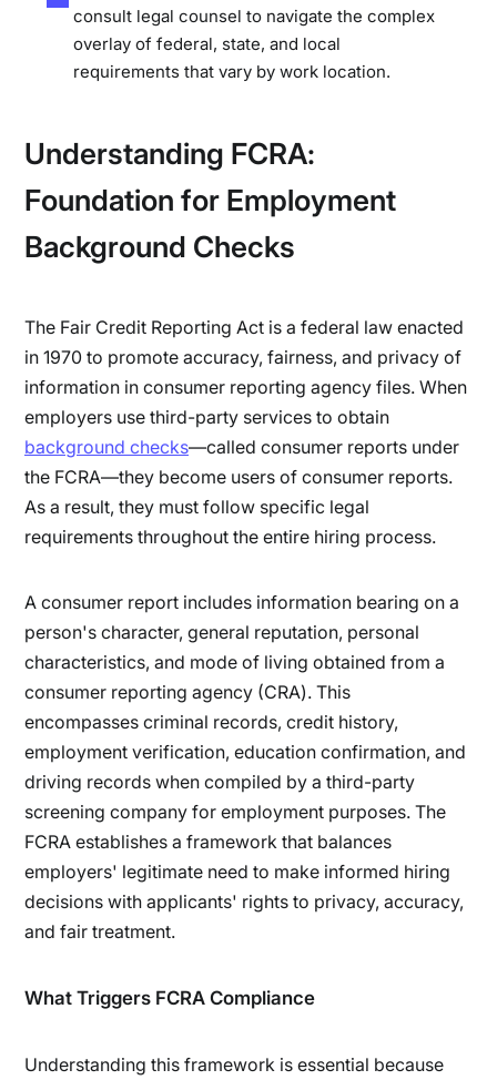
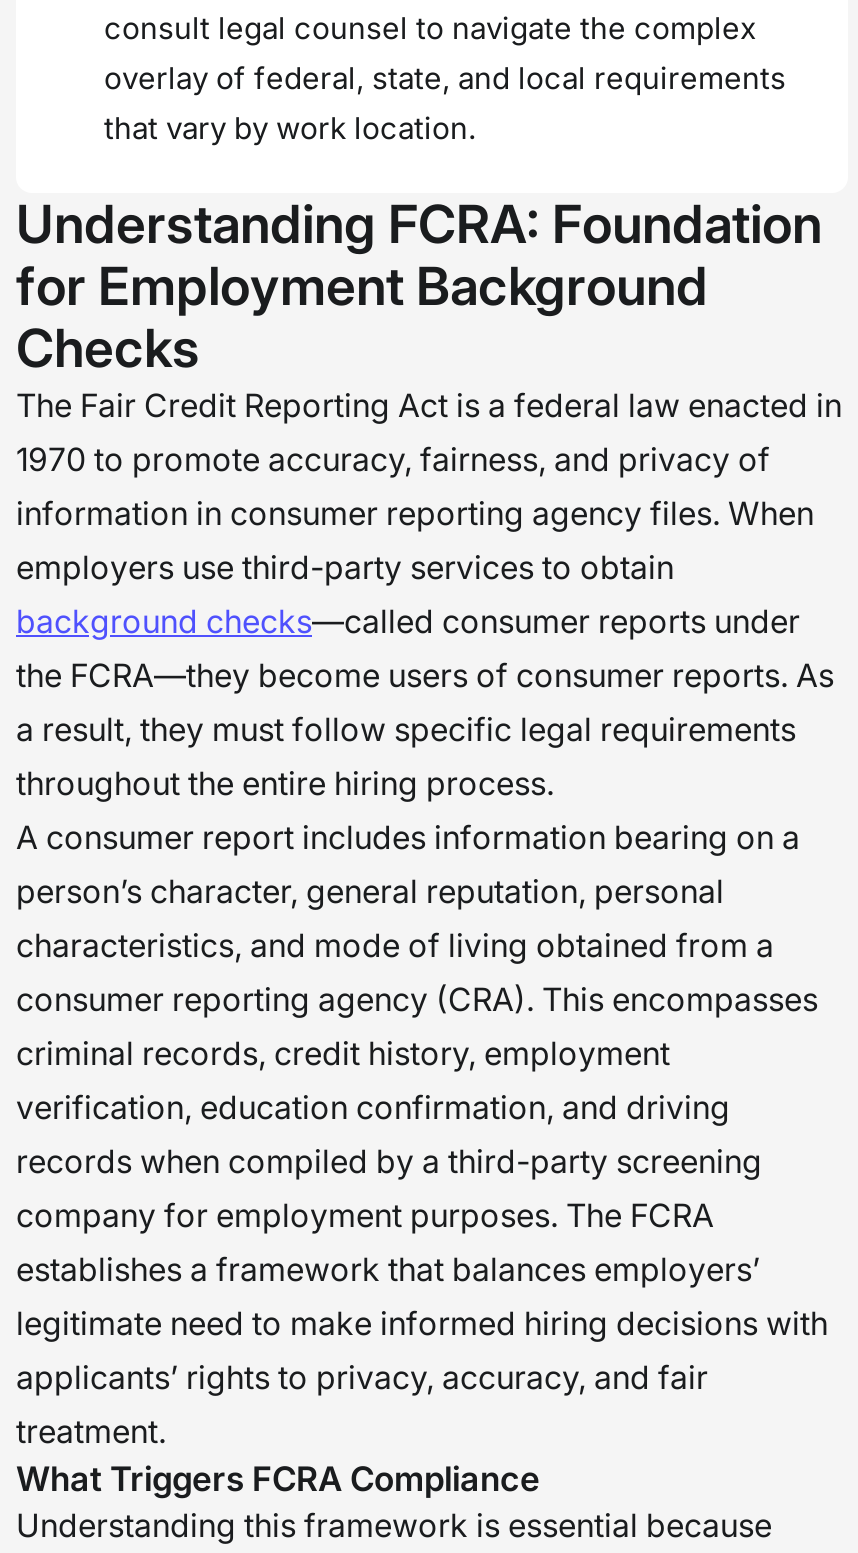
[24,621,419,643] person's character, general reputation, personal -> [16,871,724,911] person’s character, general reputation, personal
[24,681,466,943] consumer reporting agency (CRA). This | encompasses criminal records, credit history, | employment verification, education confirmation, and | driving records when compiled by a third-party | screening company for employment purposes. The | FCRA establishes a framework that balances | employers' legitimate need to make informed hiring | decisions with applicants' rights to privacy, accuracy, | and fair treatment. -> [16,979,828,1451] consumer reporting agency (CRA). This encompasses | criminal records, credit history, employment | verification, education confirmation, and driving | records when compiled by a third-party screening | company for employment purposes. The FCRA | establishes a framework that balances employers’ | legitimate need to make informed hiring decisions with | applicants’ rights to privacy, accuracy, and fair | treatment.

